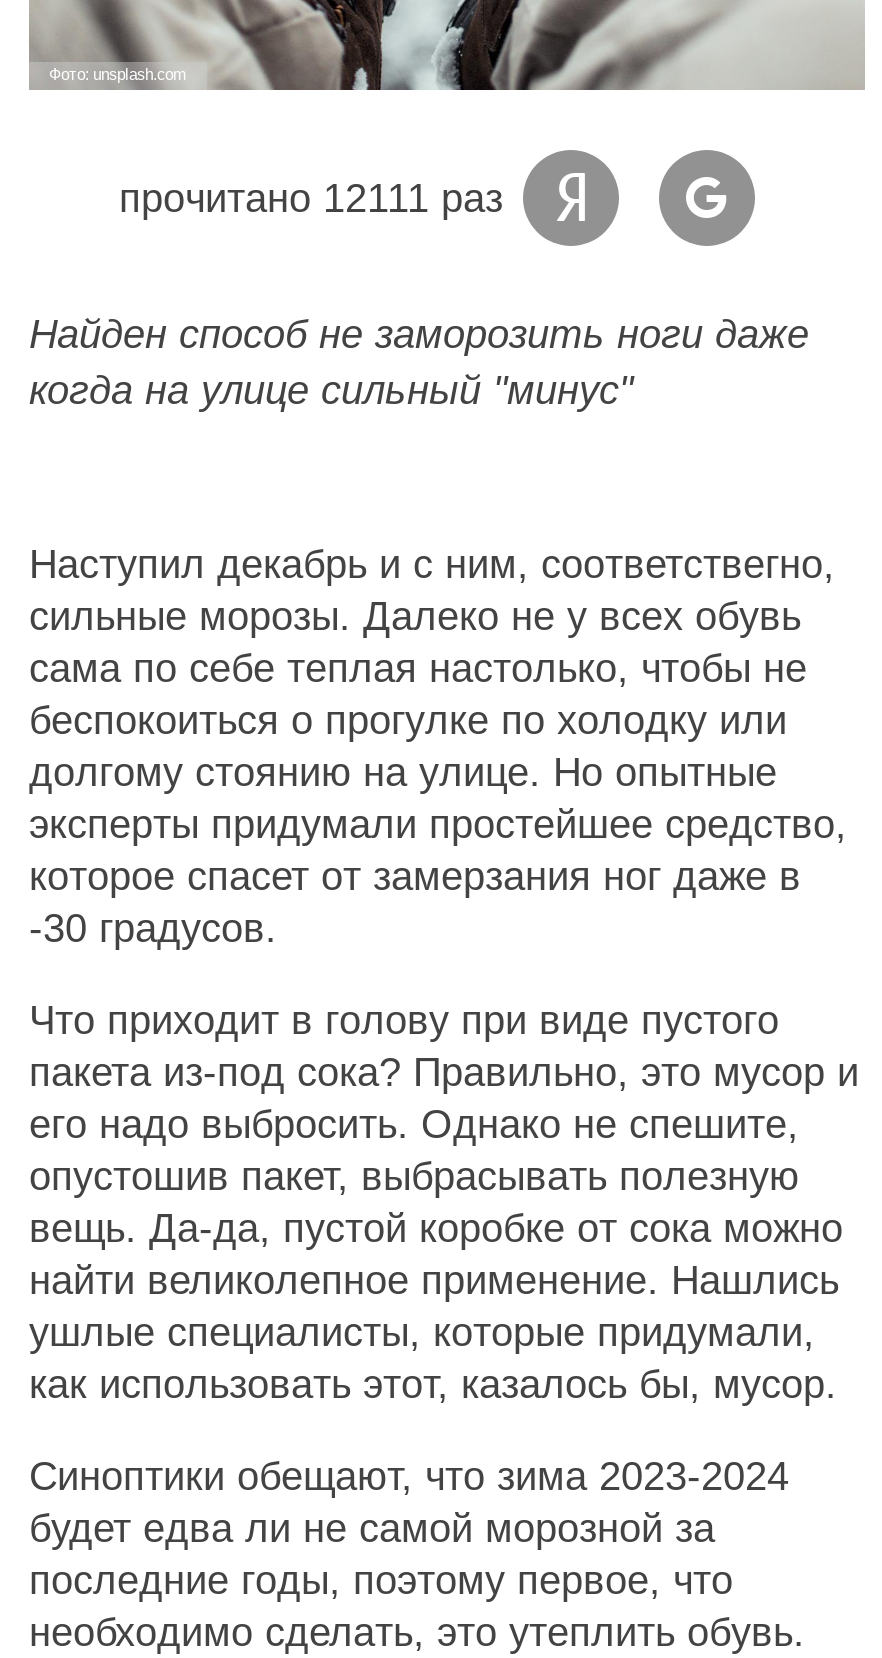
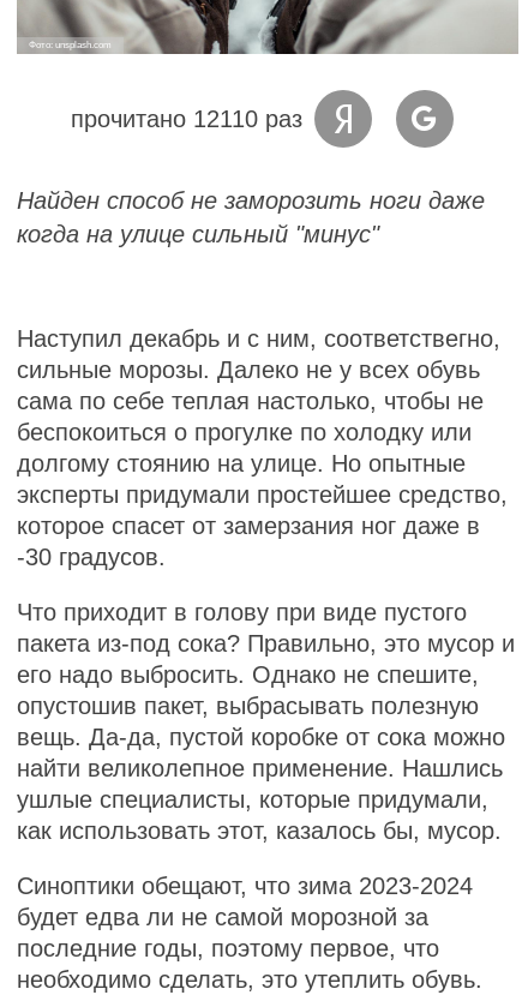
[119,175,503,219] прочитано 12111 раз -> [70,105,302,132] прочитано 12110 раз

